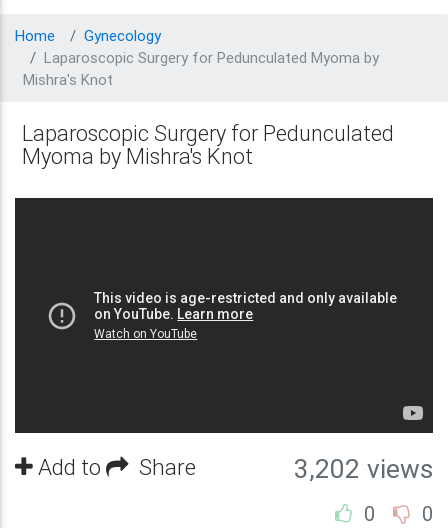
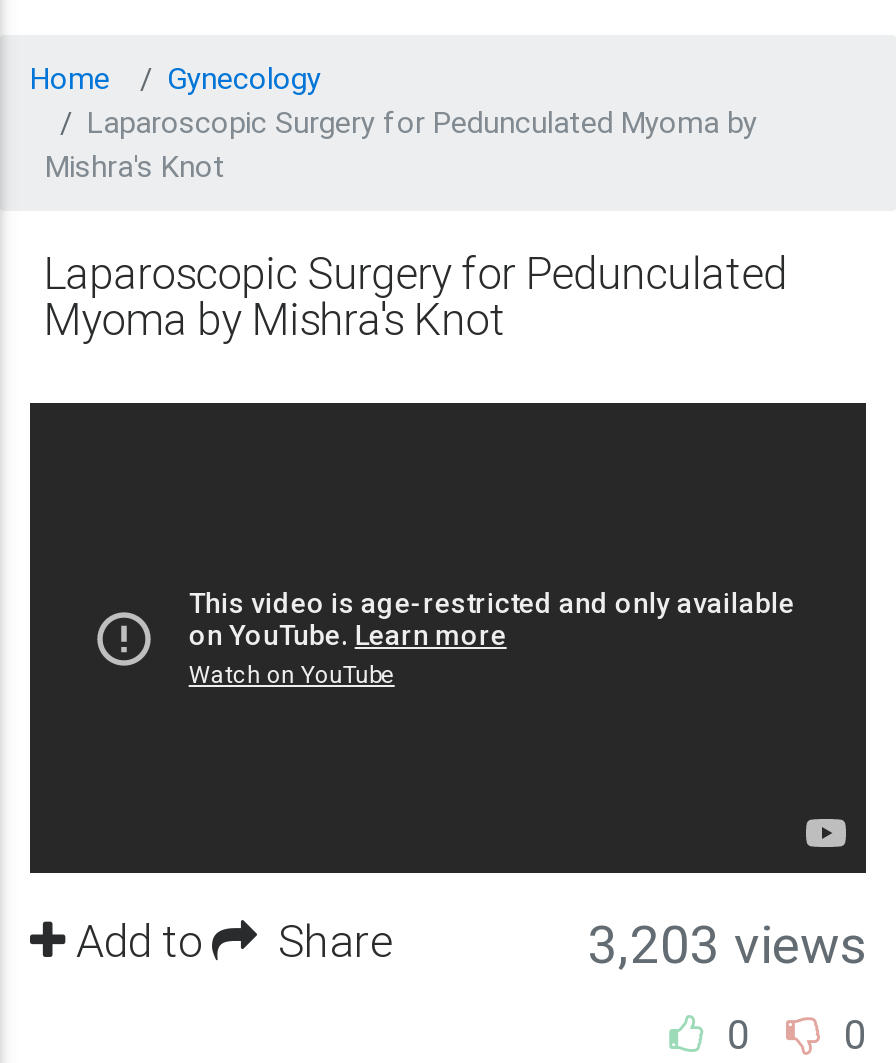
[294,453,433,485] 3,202 views -> [588,912,866,976] 3,203 views

